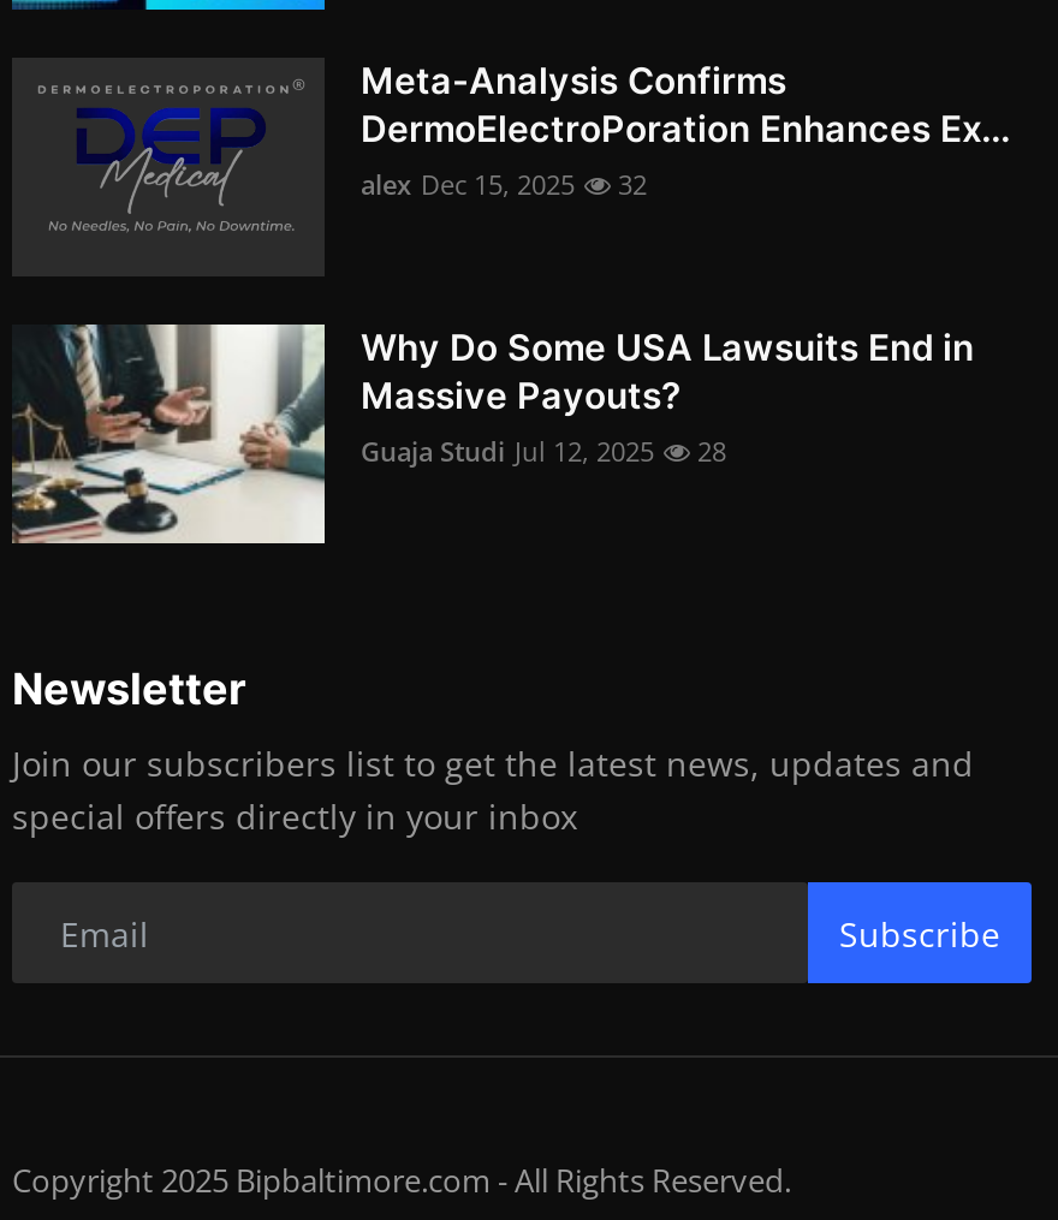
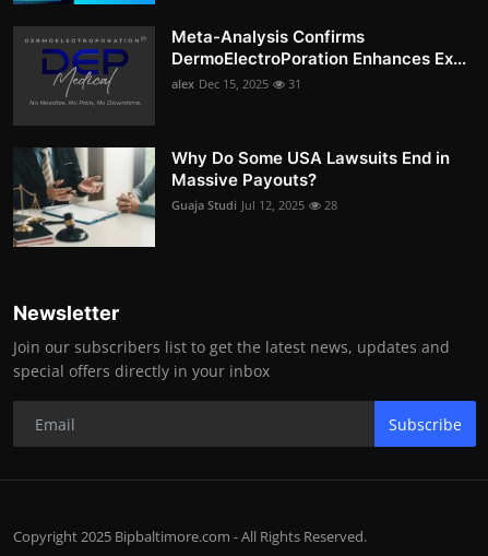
[361,167,647,203] alex Dec 15, 2025 32 -> [171,76,301,92] alex Dec 15, 2025 31

